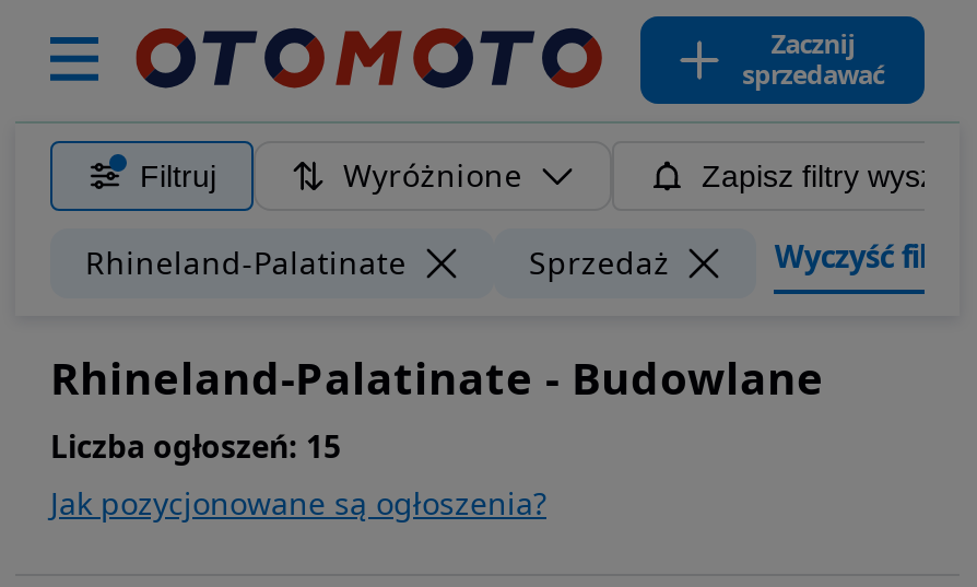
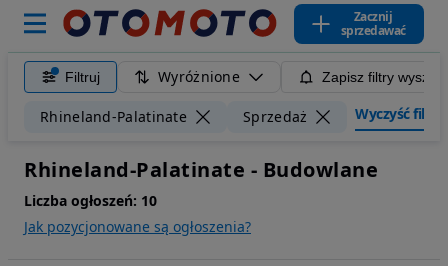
[50,425,341,467] Liczba ogłoszeń: 15 -> [24,191,157,210] Liczba ogłoszeń: 10

